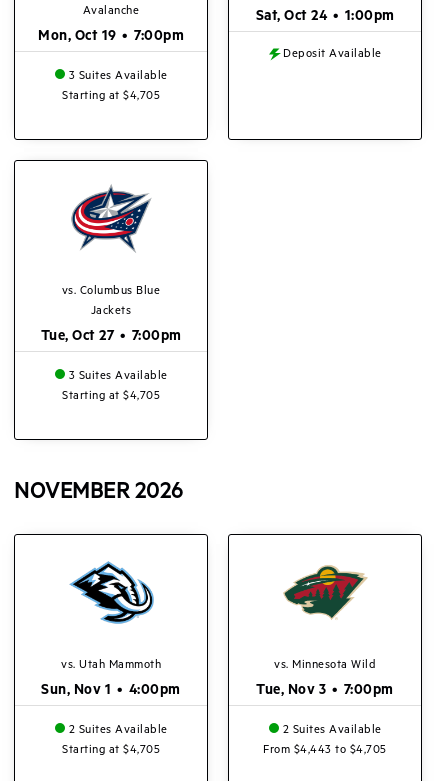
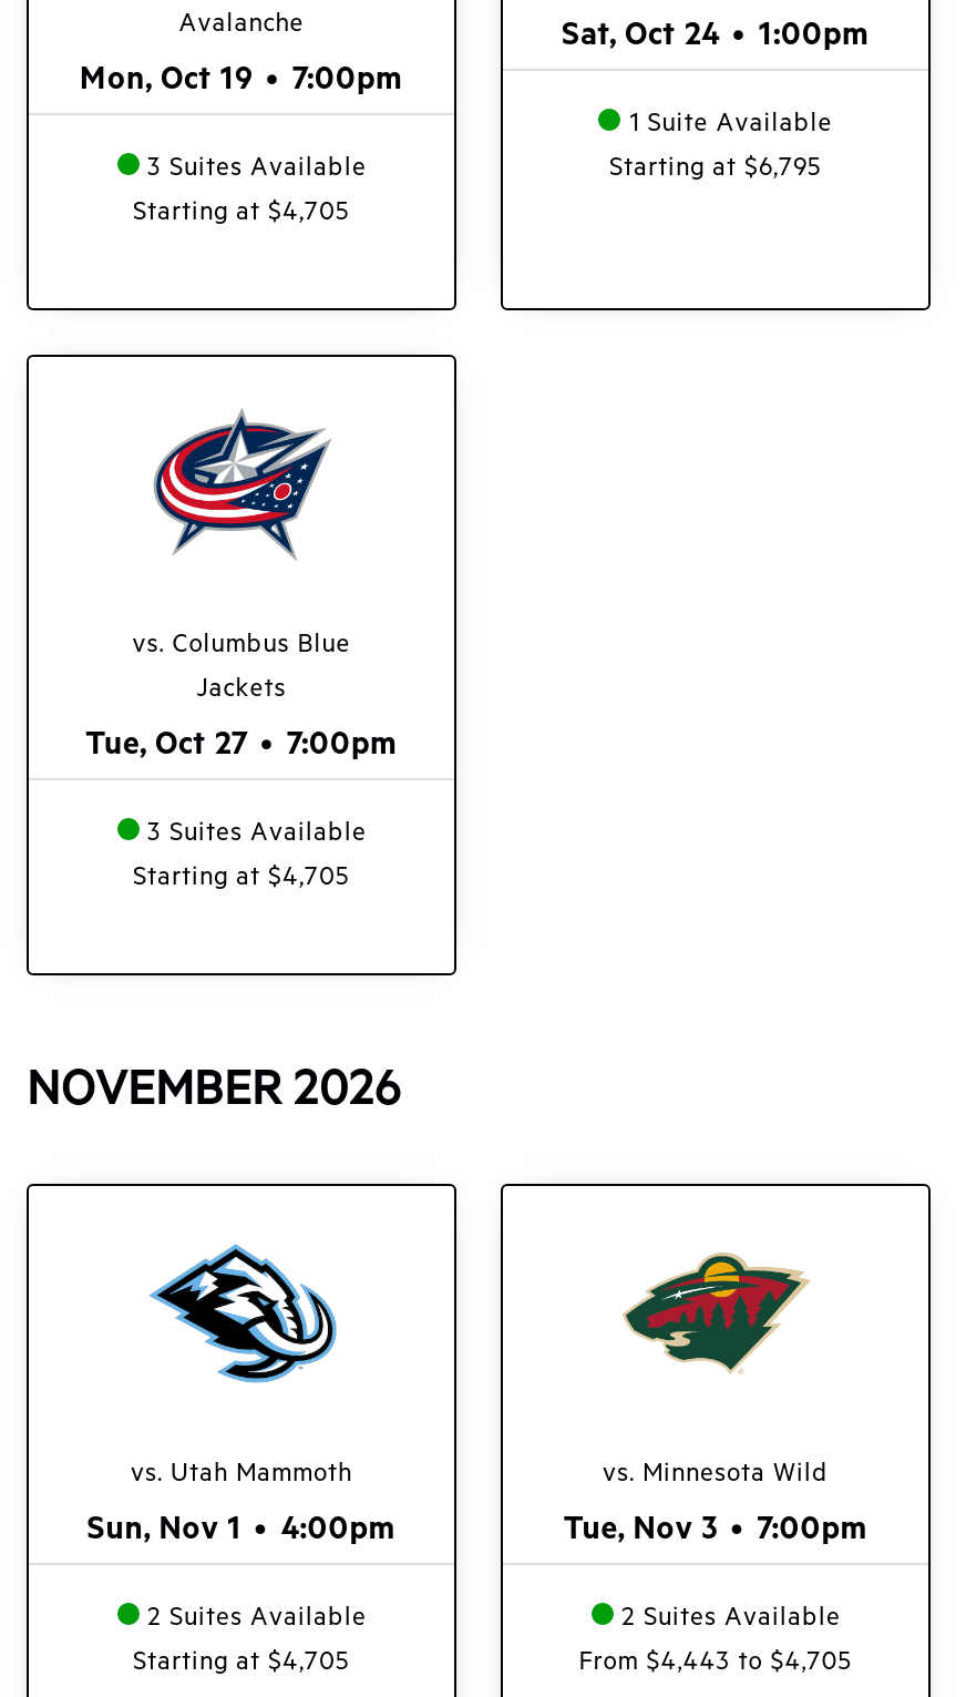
[283,47,381,60] Deposit Available -> [609,109,833,182] 1 Suite Available | Starting at $6,795

